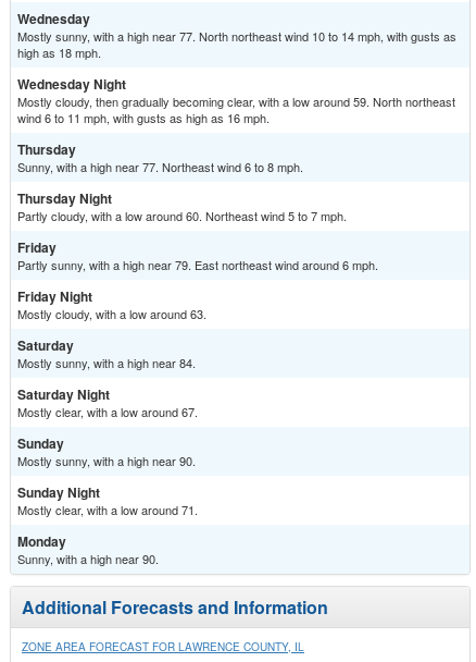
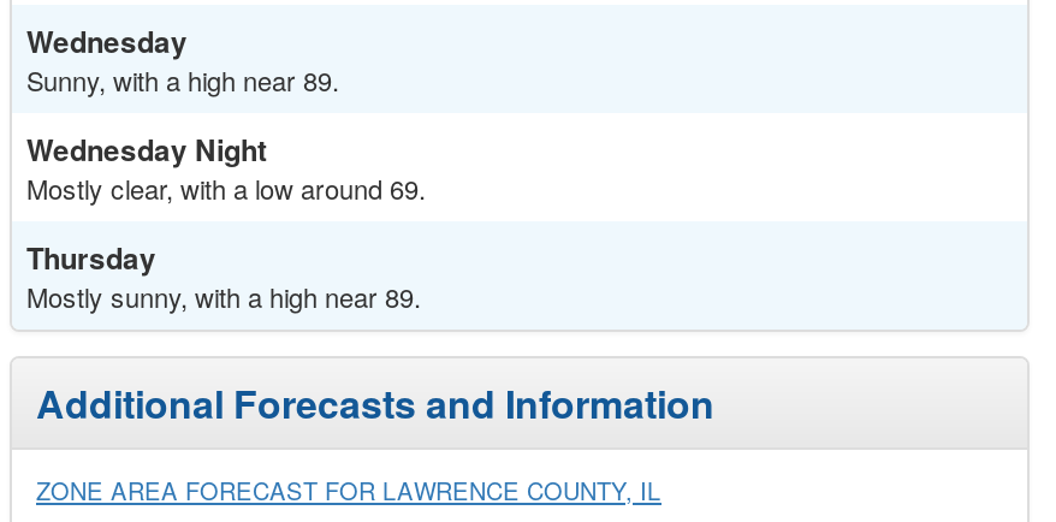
[17,27,456,61] Mostly sunny, with a high near 77. North northeast wind 10 to 14 mph, with gusts as | high as 18 mph. -> [26,60,339,99] Sunny, with a high near 89.
[17,93,455,126] Mostly cloudy, then gradually becoming clear, with a low around 59. North northeast | wind 6 to 11 mph, with gusts as high as 16 mph. -> [26,168,426,207] Mostly clear, with a low around 69.
[17,158,378,567] Sunny, with a high near 77. Northeast wind 6 to 8 mph. | Thursday Night | Partly cloudy, with a low around 60. Northeast wind 5 to 7 mph. | Friday | Partly sunny, with a high near 79. East northeast wind around 6 mph. | Friday Night | Mostly cloudy, with a low around 63. | Saturday | Mostly sunny, with a high near 84. | Saturday Night | Mostly clear, with a low around 67. | Sunday | Mostly sunny, with a high near 90. | Sunday Night | Mostly clear, with a low around 71. | Monday | Sunny, with a high near 90. -> [26,277,421,315] Mostly sunny, with a high near 89.

